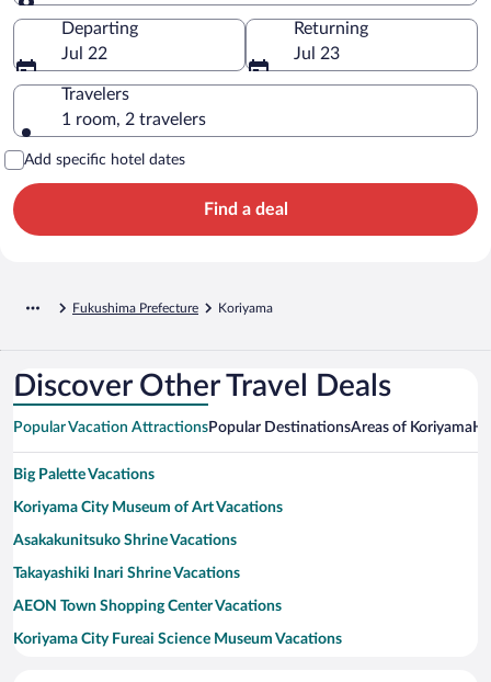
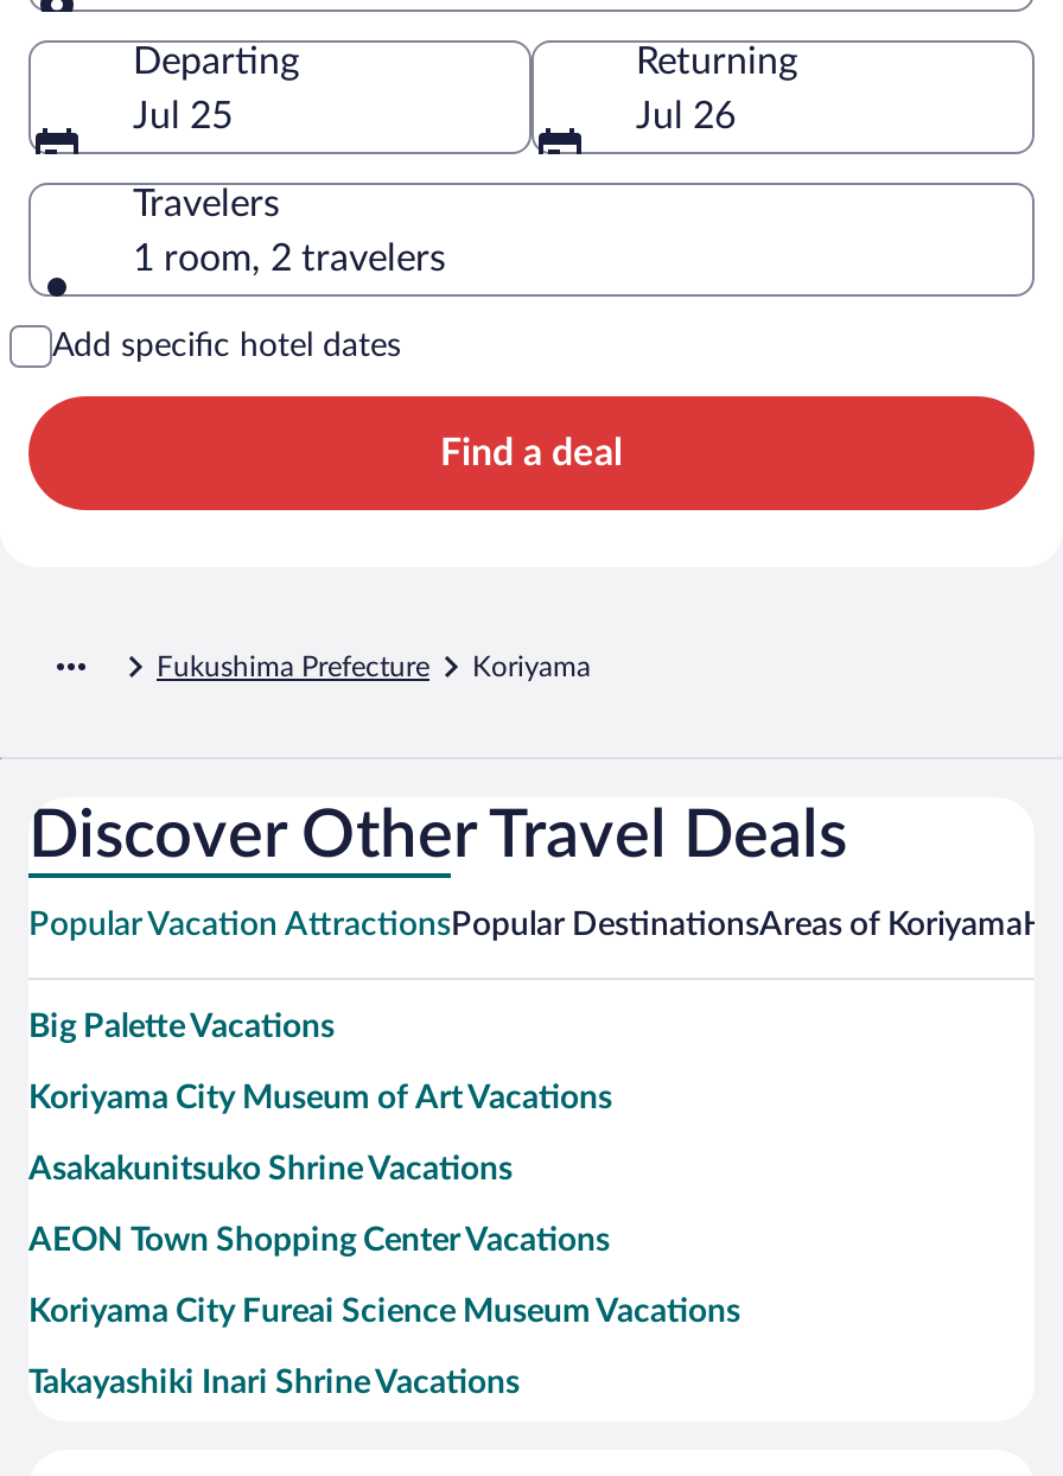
[61,45,107,62] Jul 22 -> [133,97,233,135] Jul 25
[294,45,340,62] Jul 23 -> [636,97,736,135] Jul 26
moved [13,565,240,581] -> [28,1366,520,1399]: Takayashiki Inari Shrine Vacations
moved [13,598,342,647] -> [28,1224,740,1328]: AEON Town Shopping Center Vacations | Koriyama City Fureai Science Museum Vacations

